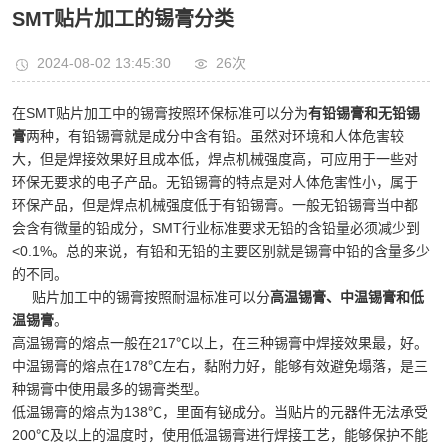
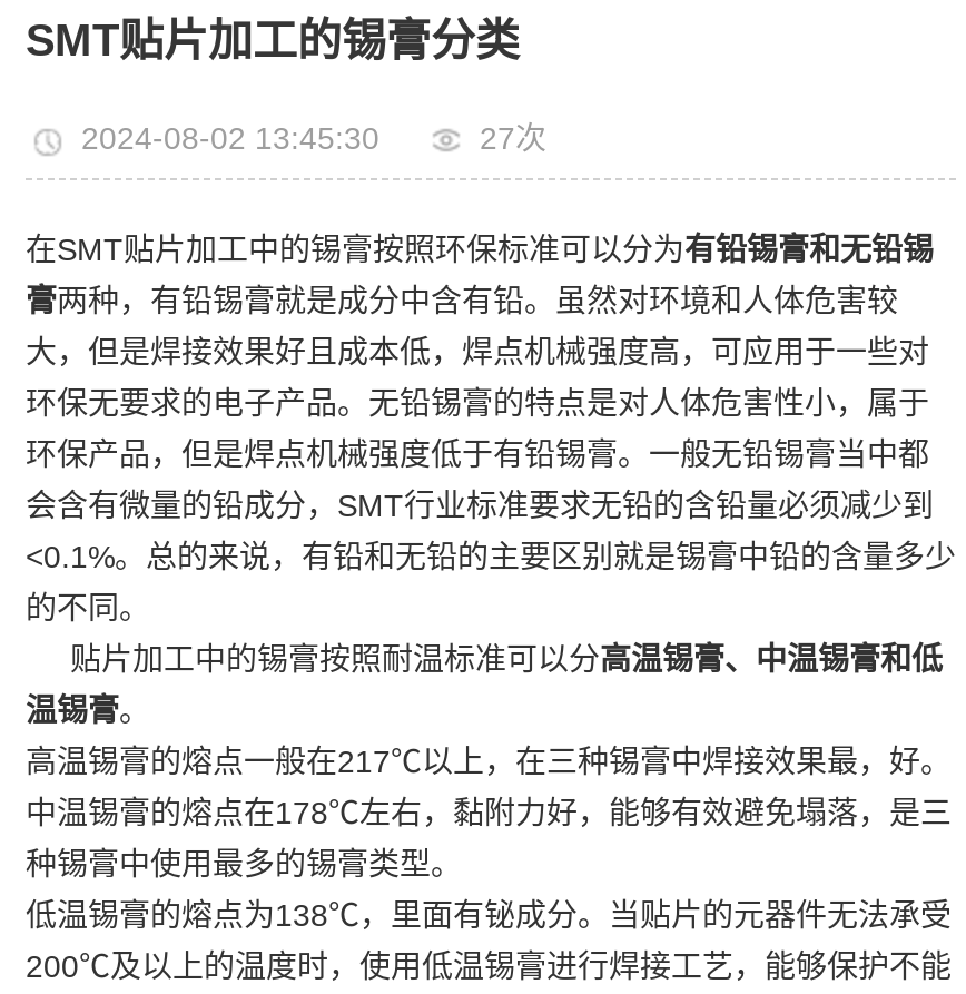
[216,55,246,71] 26次 -> [480,121,546,157] 27次

